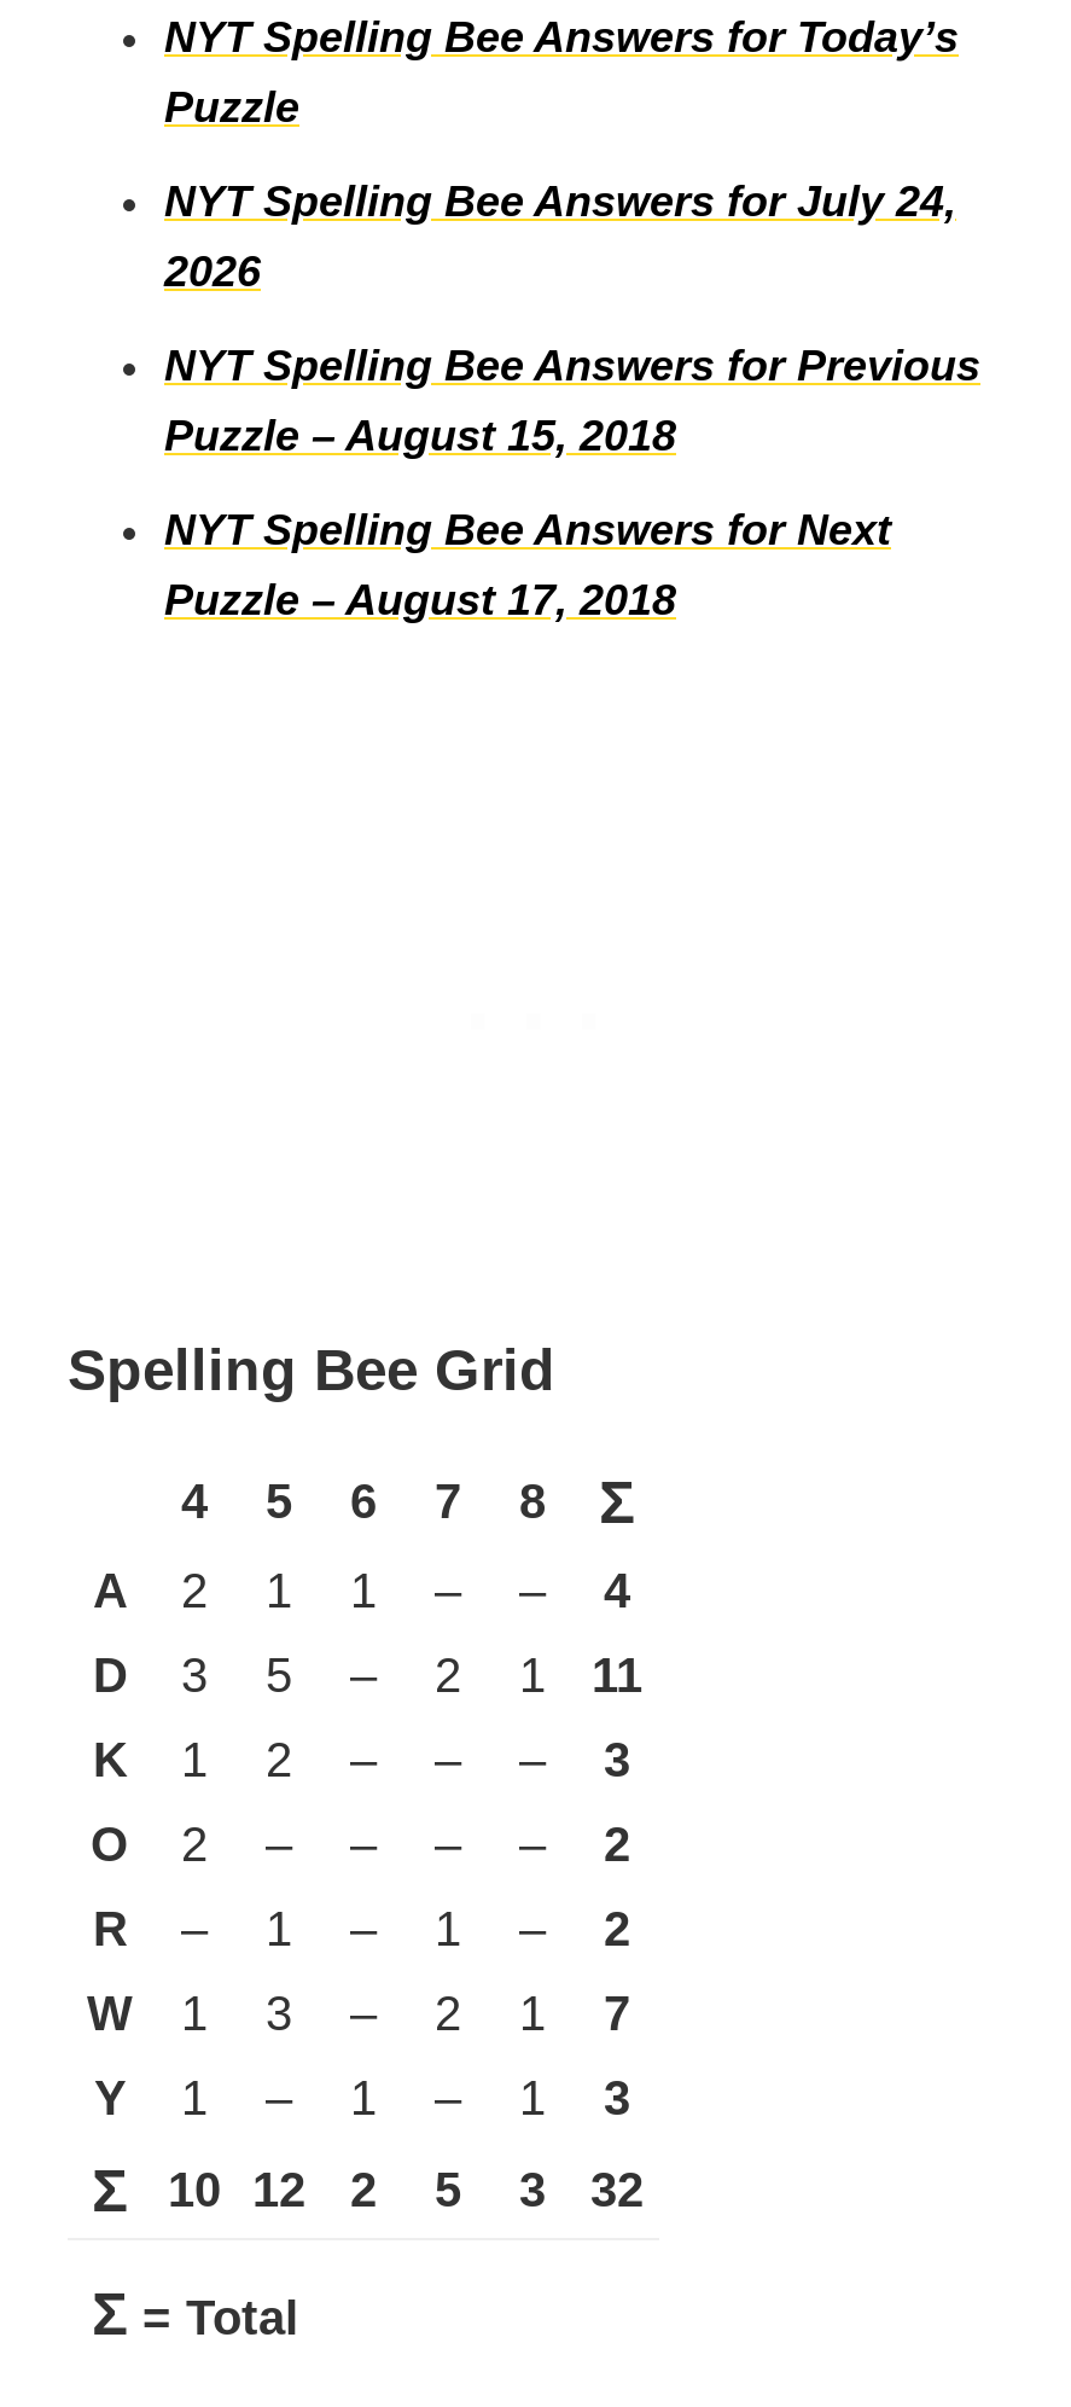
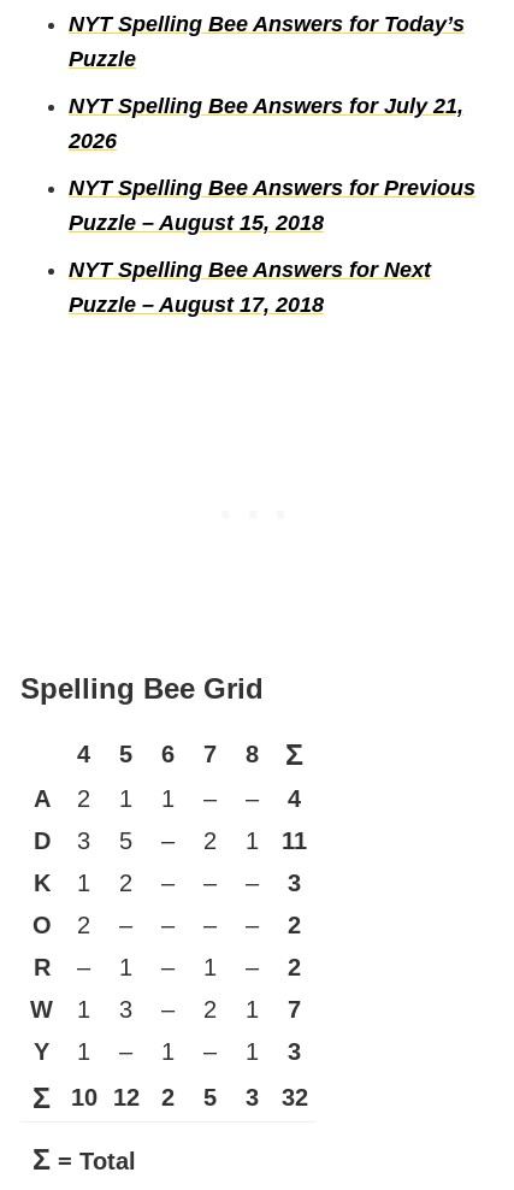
[164,177,956,225] NYT Spelling Bee Answers for July 24, -> [69,94,463,118] NYT Spelling Bee Answers for July 21,

